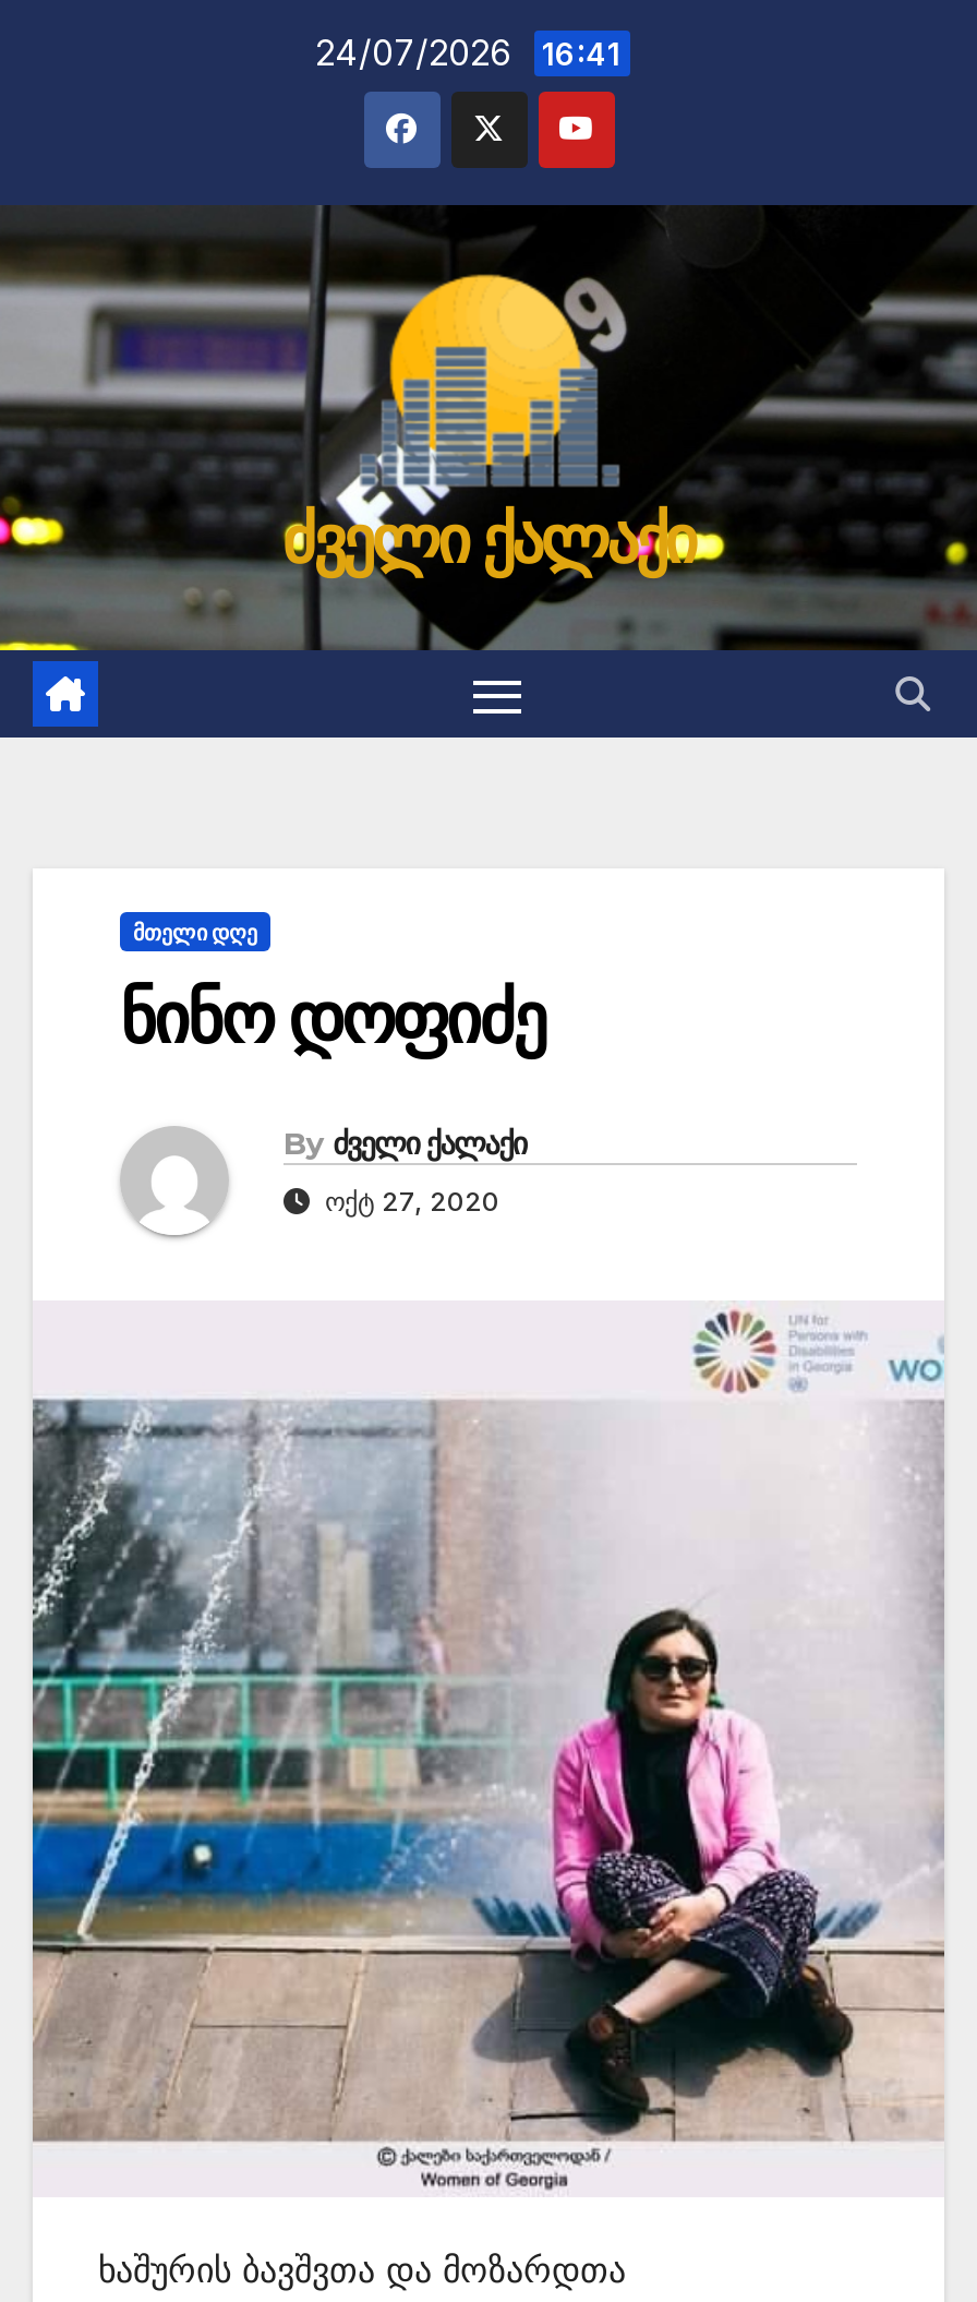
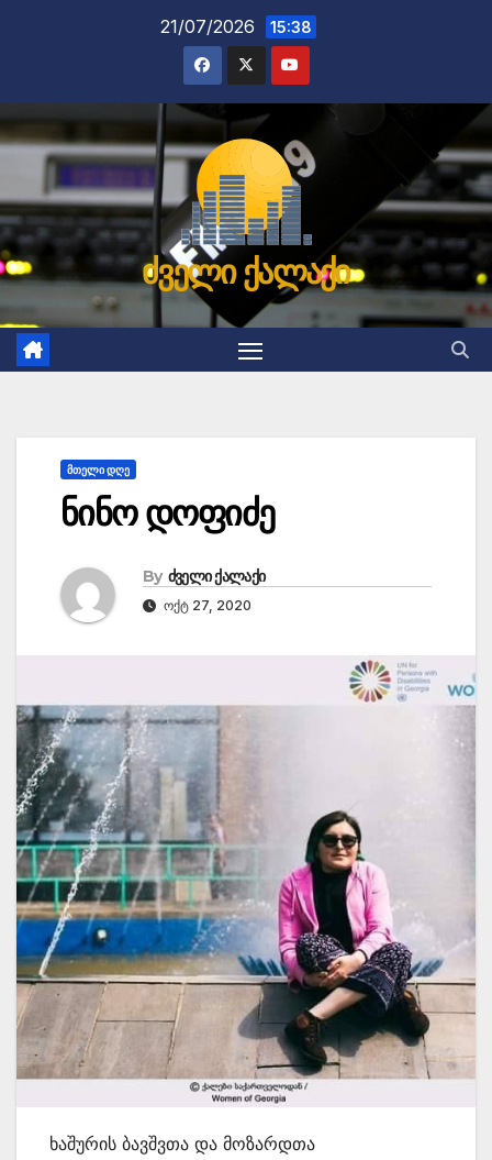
[315,31,620,74] 24/07/2026 16:41 -> [160,15,311,37] 21/07/2026 15:38

